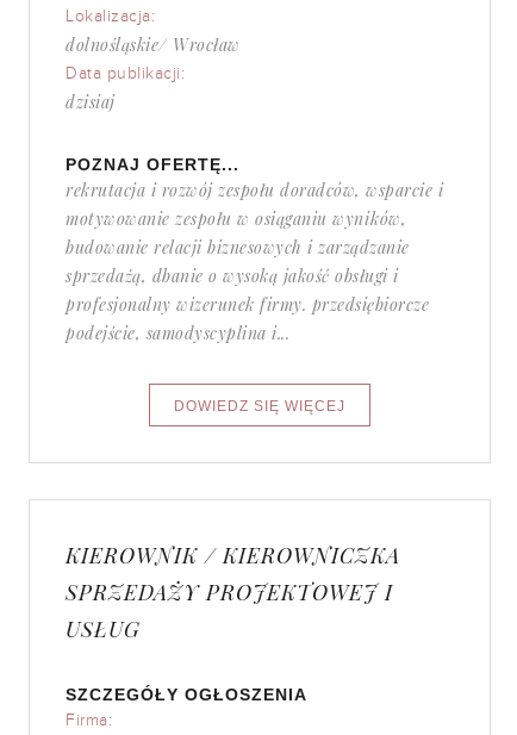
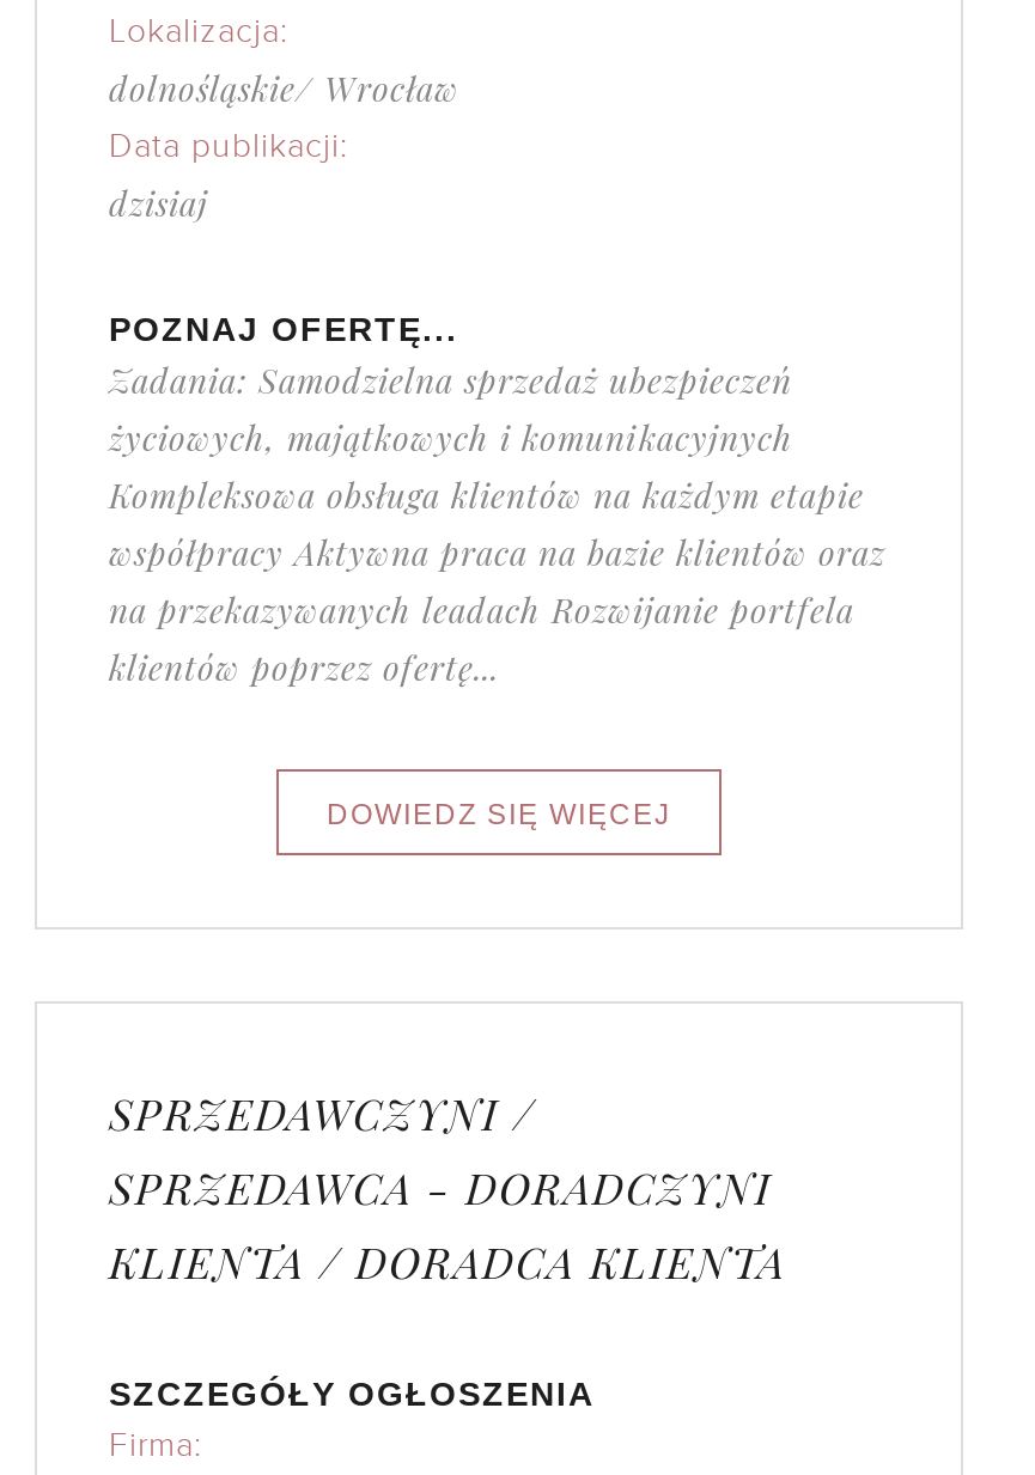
[66,179,443,344] rekrutacja i rozwój zespołu doradców, wsparcie i | motywowanie zespołu w osiąganiu wyników, | budowanie relacji biznesowych i zarządzanie | sprzedażą, dbanie o wysoką jakość obsługi i | profesjonalny wizerunek firmy. przedsiębiorcze | podejście, samodyscyplina i... -> [109,358,885,690] Zadania: Samodzielna sprzedaż ubezpieczeń | życiowych, majątkowych i komunikacyjnych | Kompleksowa obsługa klientów na każdym etapie | współpracy Aktywna praca na bazie klientów oraz | na przekazywanych leadach Rozwijanie portfela | klientów poprzez ofertę...
[66,541,400,643] KIEROWNIK / KIEROWNICZKA | SPRZEDAŻY PROJEKTOWEJ I | USŁUG -> [109,1085,786,1291] SPRZEDAWCZYNI / | SPRZEDAWCA - DORADCZYNI | KLIENTA / DORADCA KLIENTA

